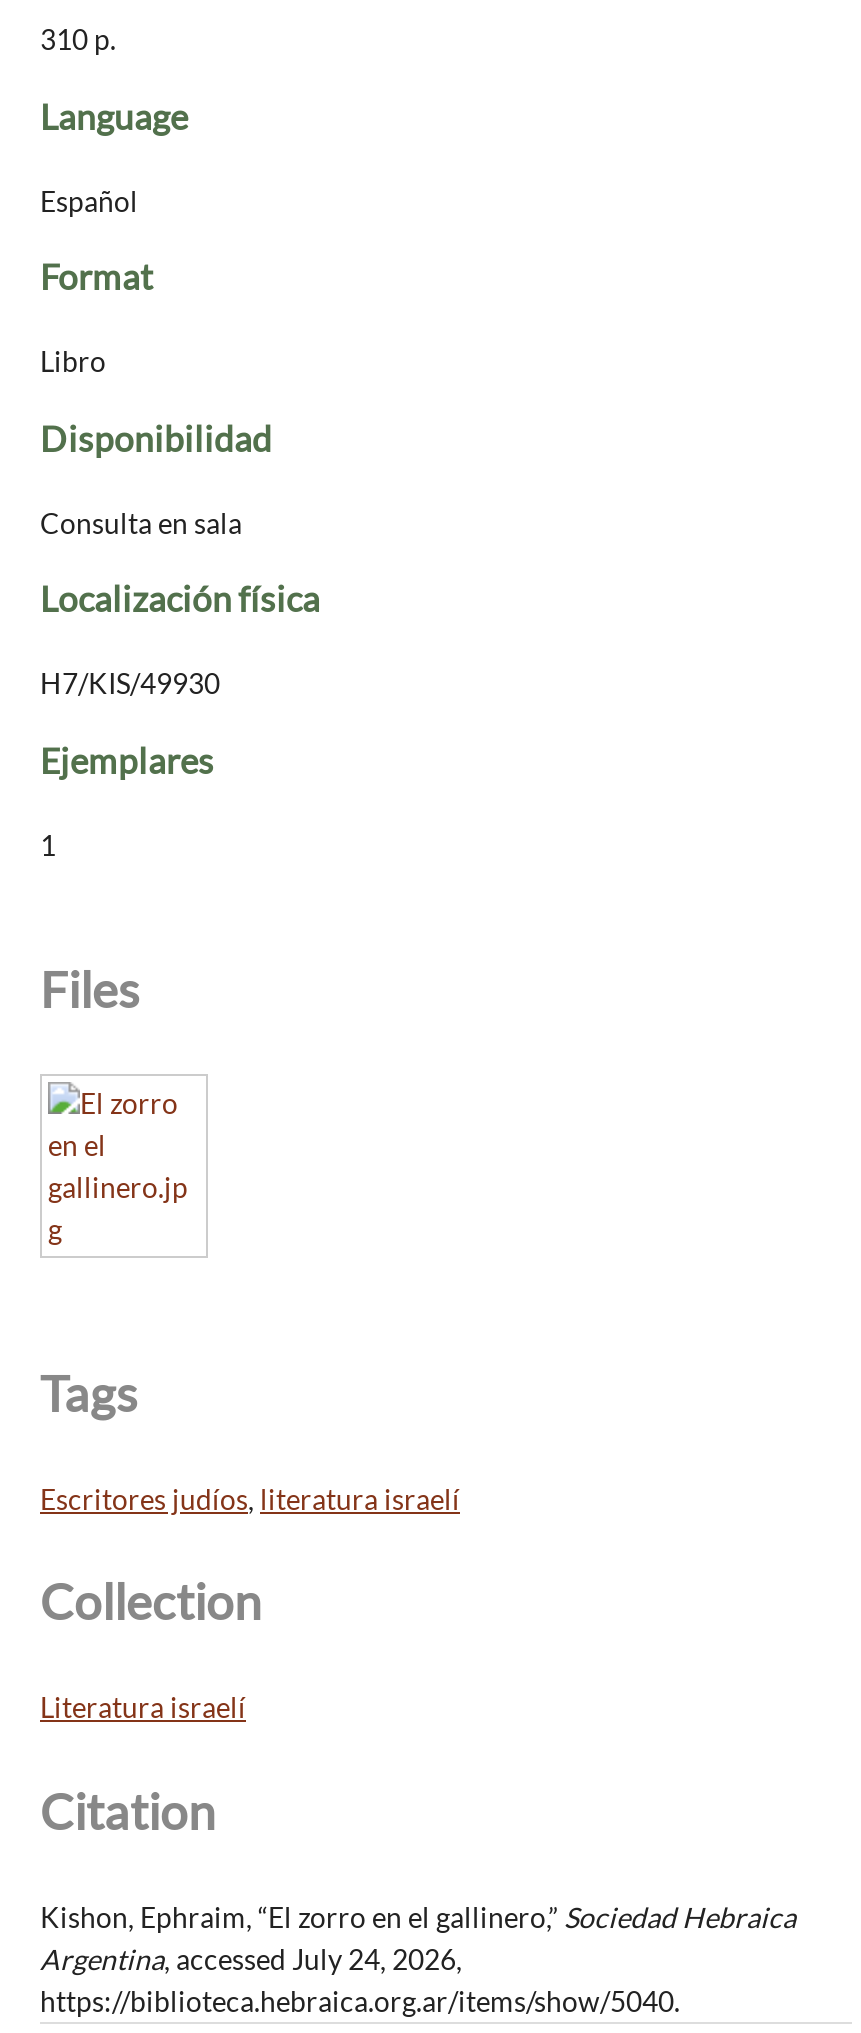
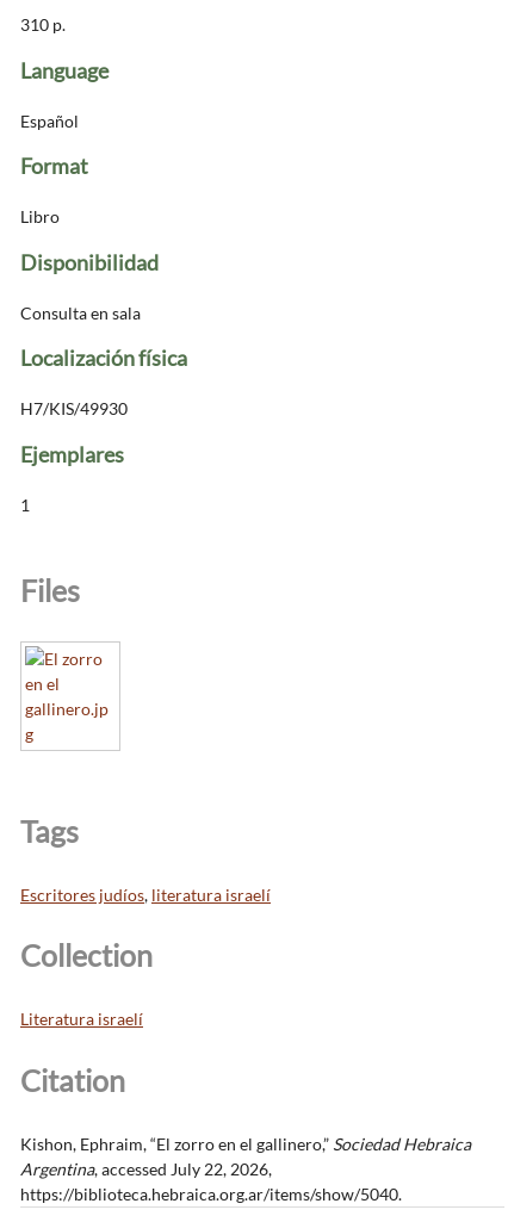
[40,1943,462,1977] Argentina, accessed July 24, 2026, -> [20,1159,272,1180] Argentina, accessed July 22, 2026,

